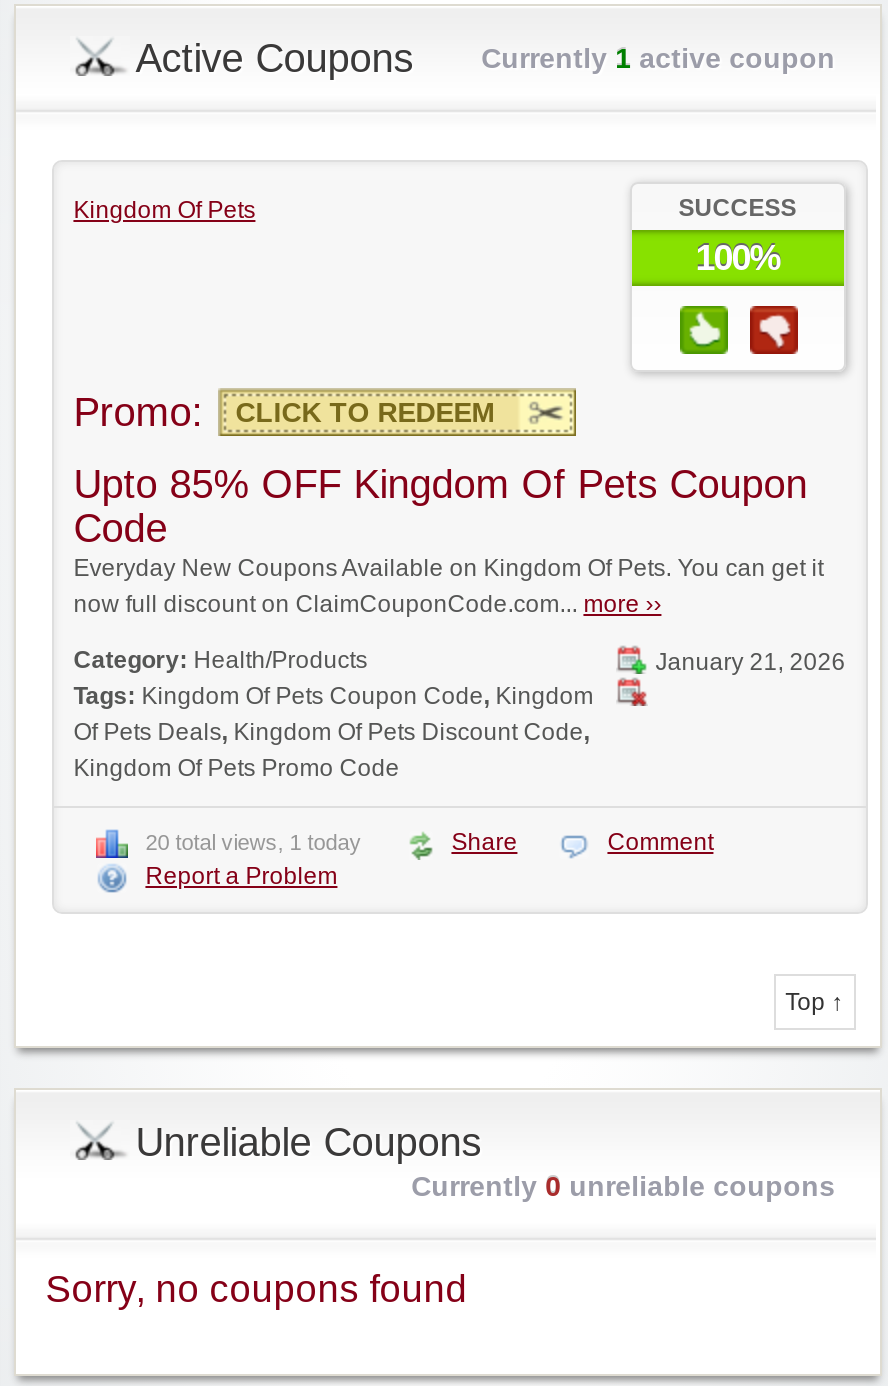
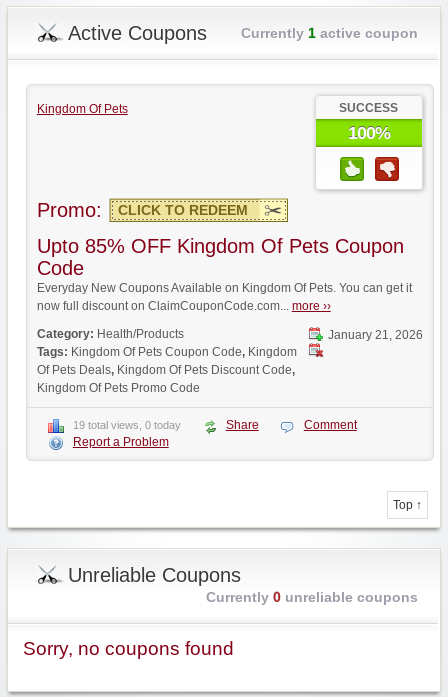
[145,830,361,854] 20 total views, 1 today -> [73,419,181,431] 19 total views, 0 today

